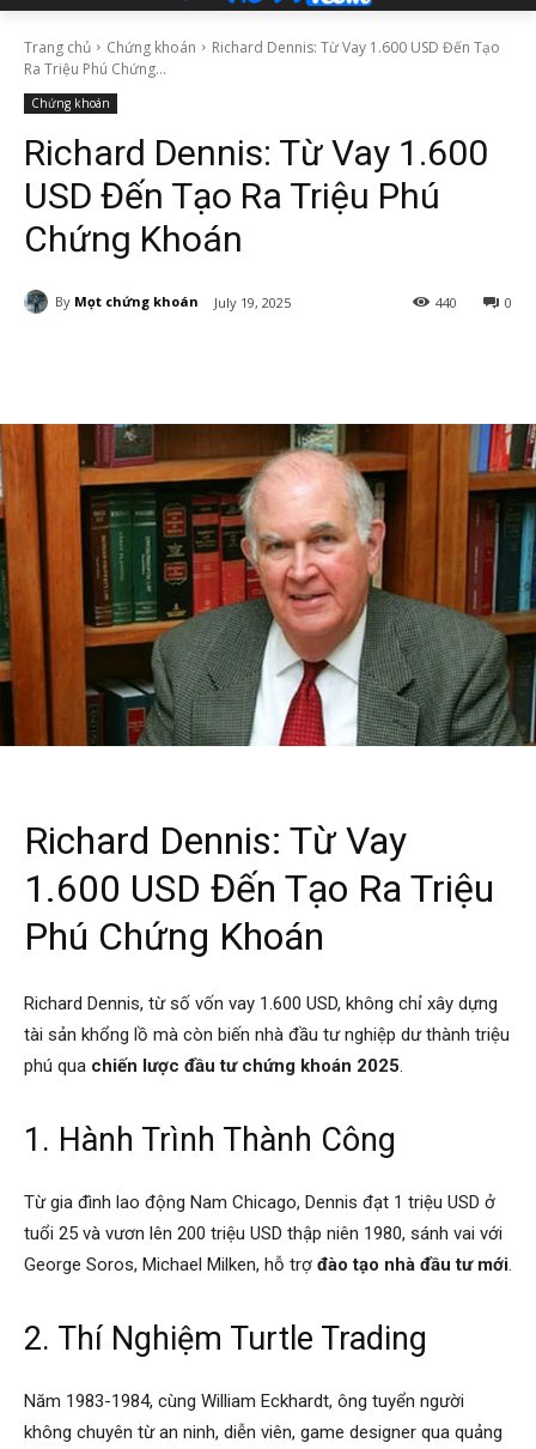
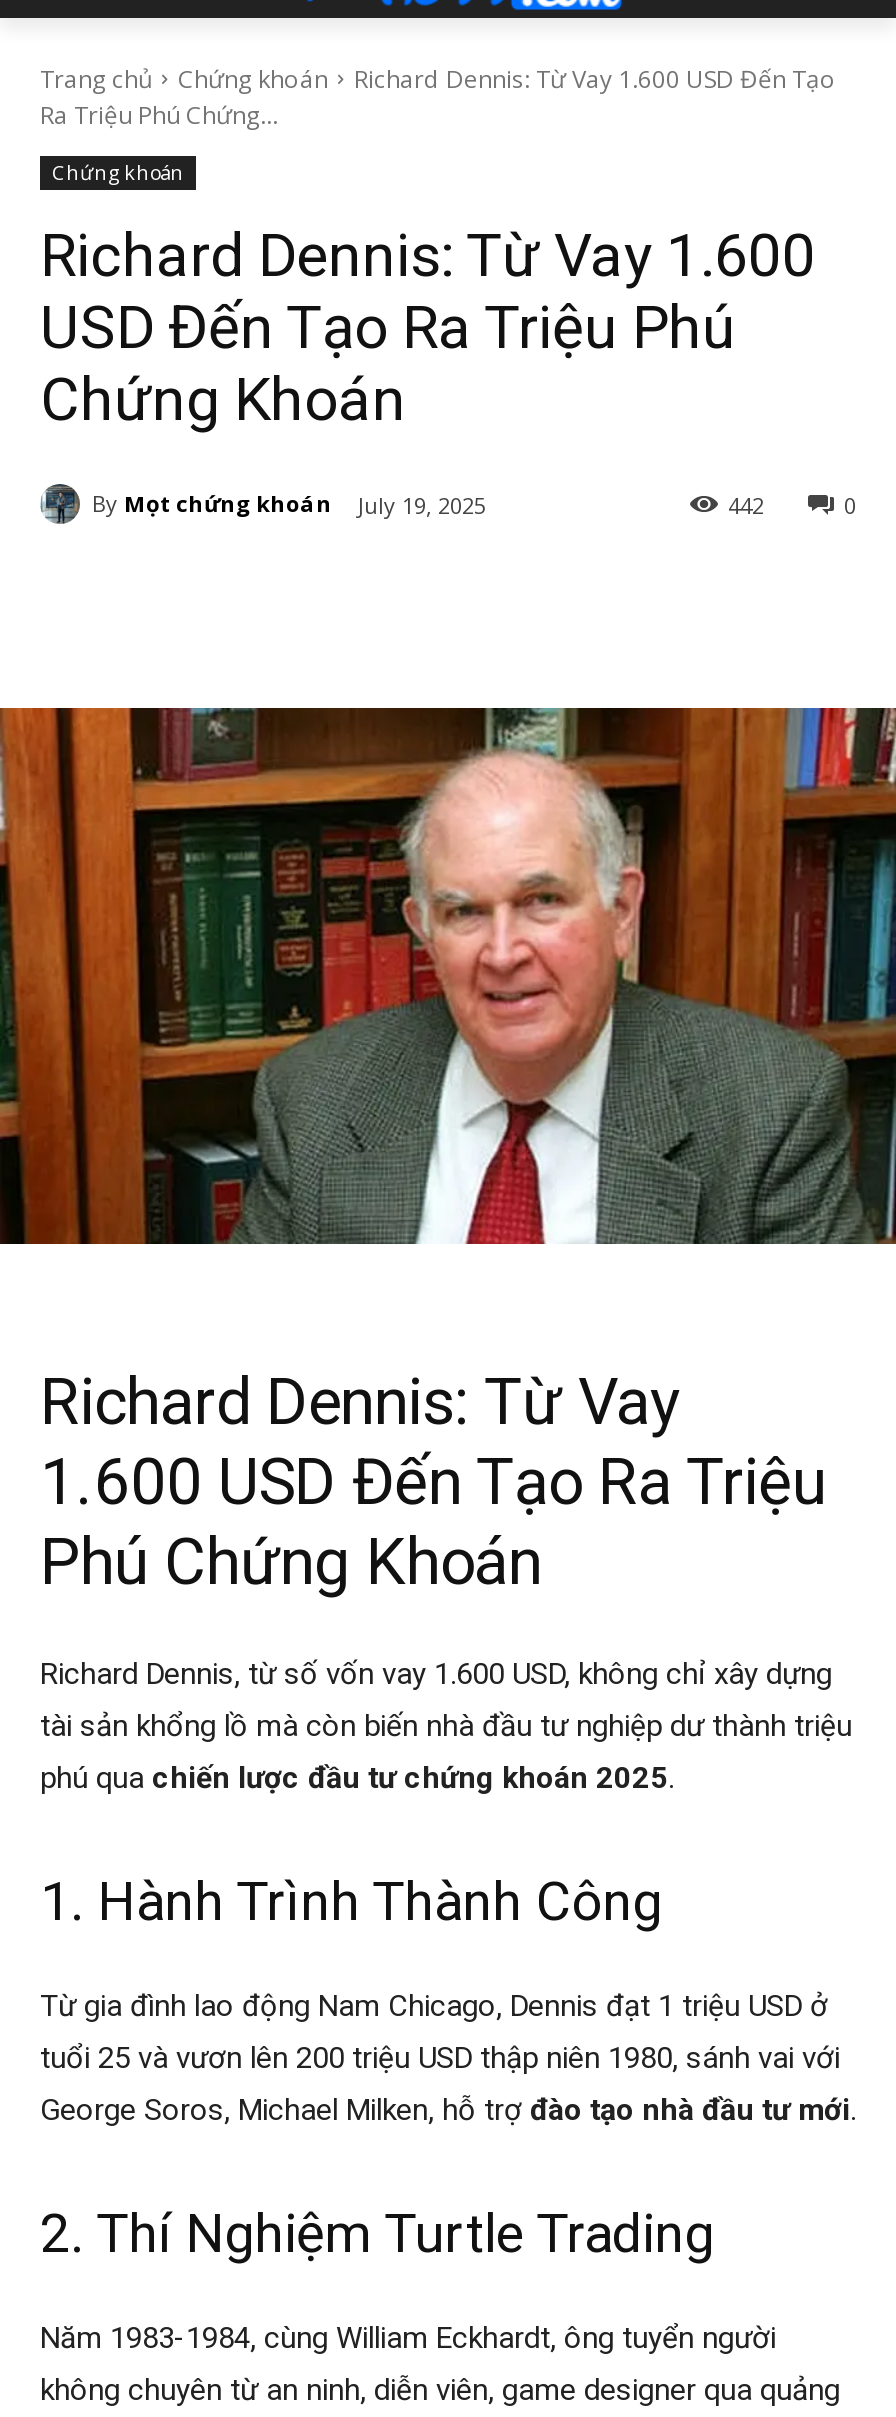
[435,293,457,311] 440 -> [728,489,764,519] 442

